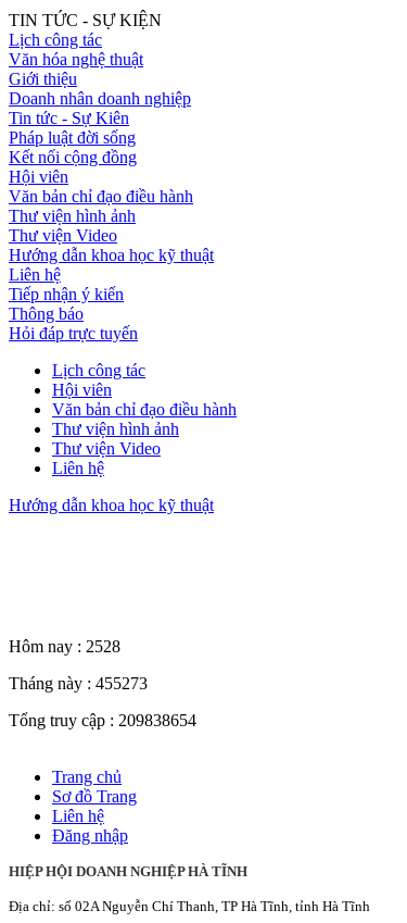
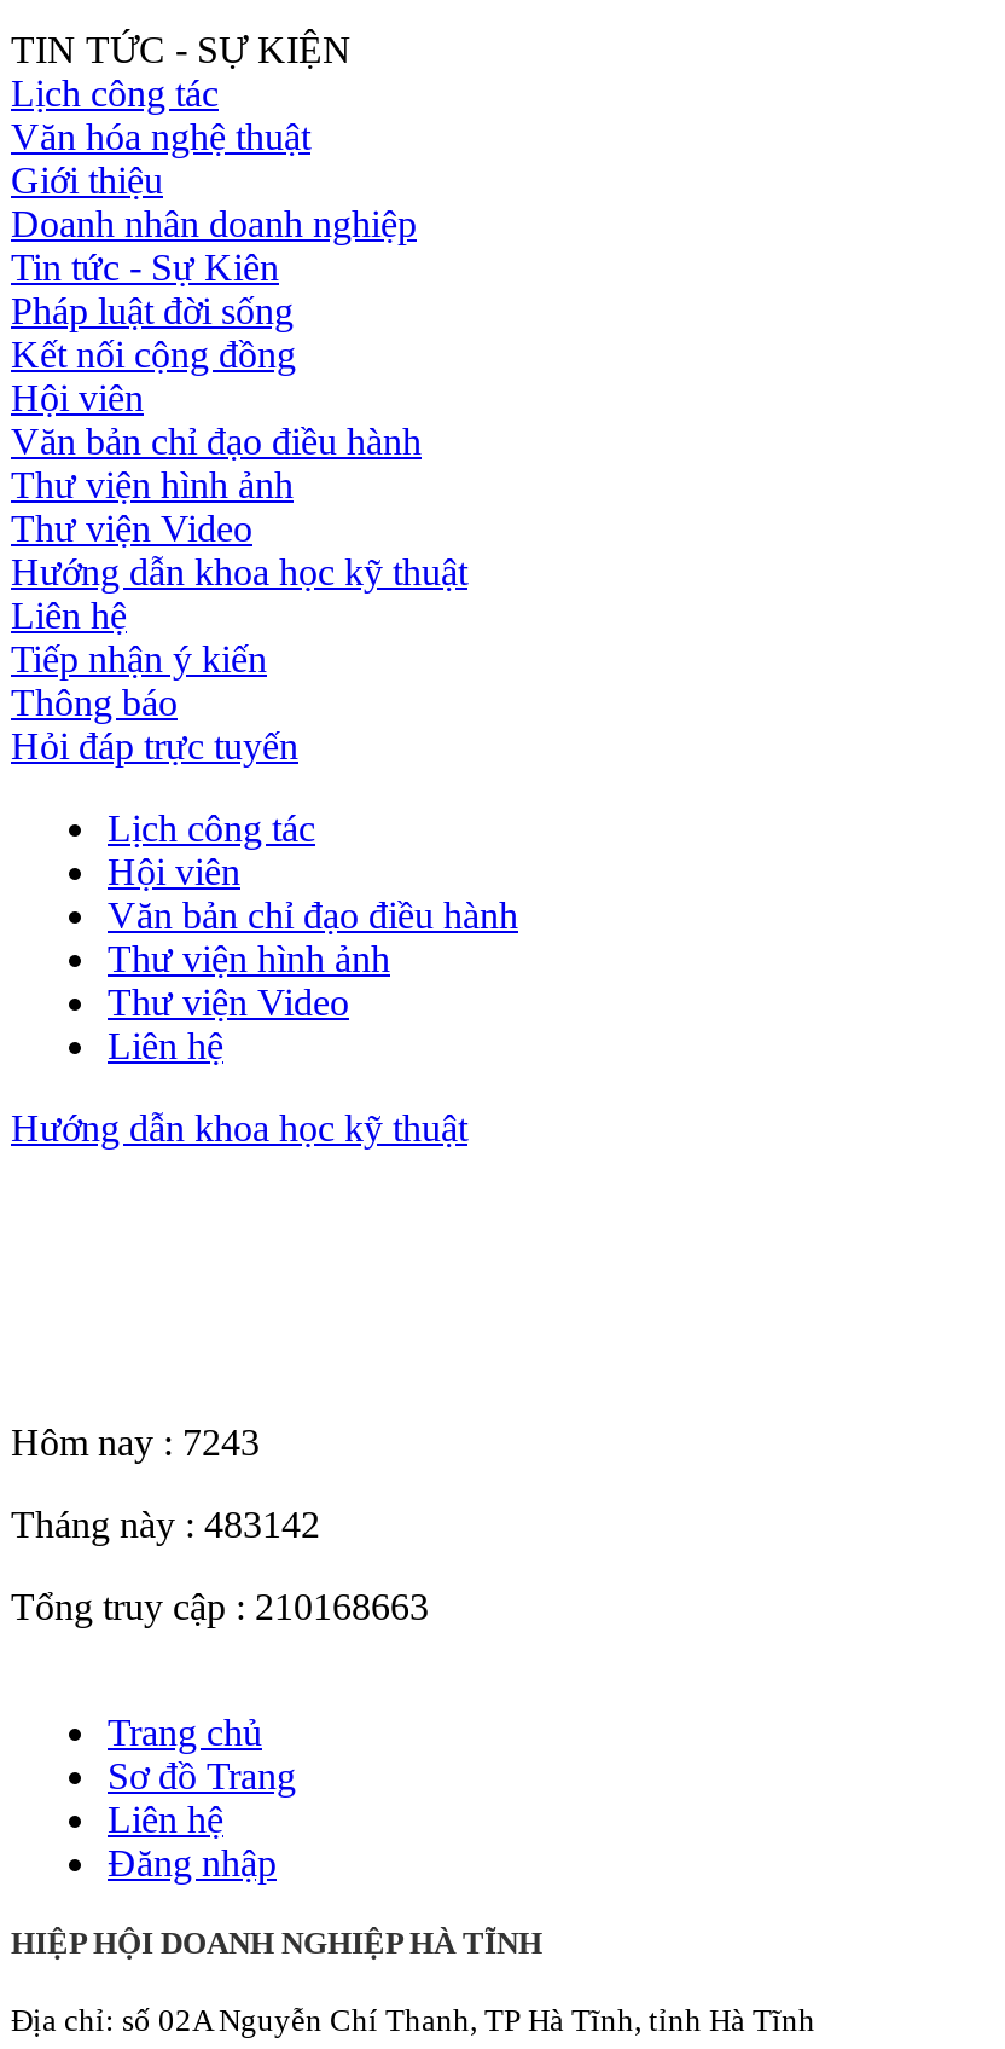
[9,637,120,655] Hôm nay : 2528 -> [11,1421,260,1462] Hôm nay : 7243
[9,674,148,692] Tháng này : 455273 -> [11,1503,320,1544] Tháng này : 483142
[9,711,196,729] Tổng truy cập : 209838654 -> [11,1585,429,1626] Tổng truy cập : 210168663

